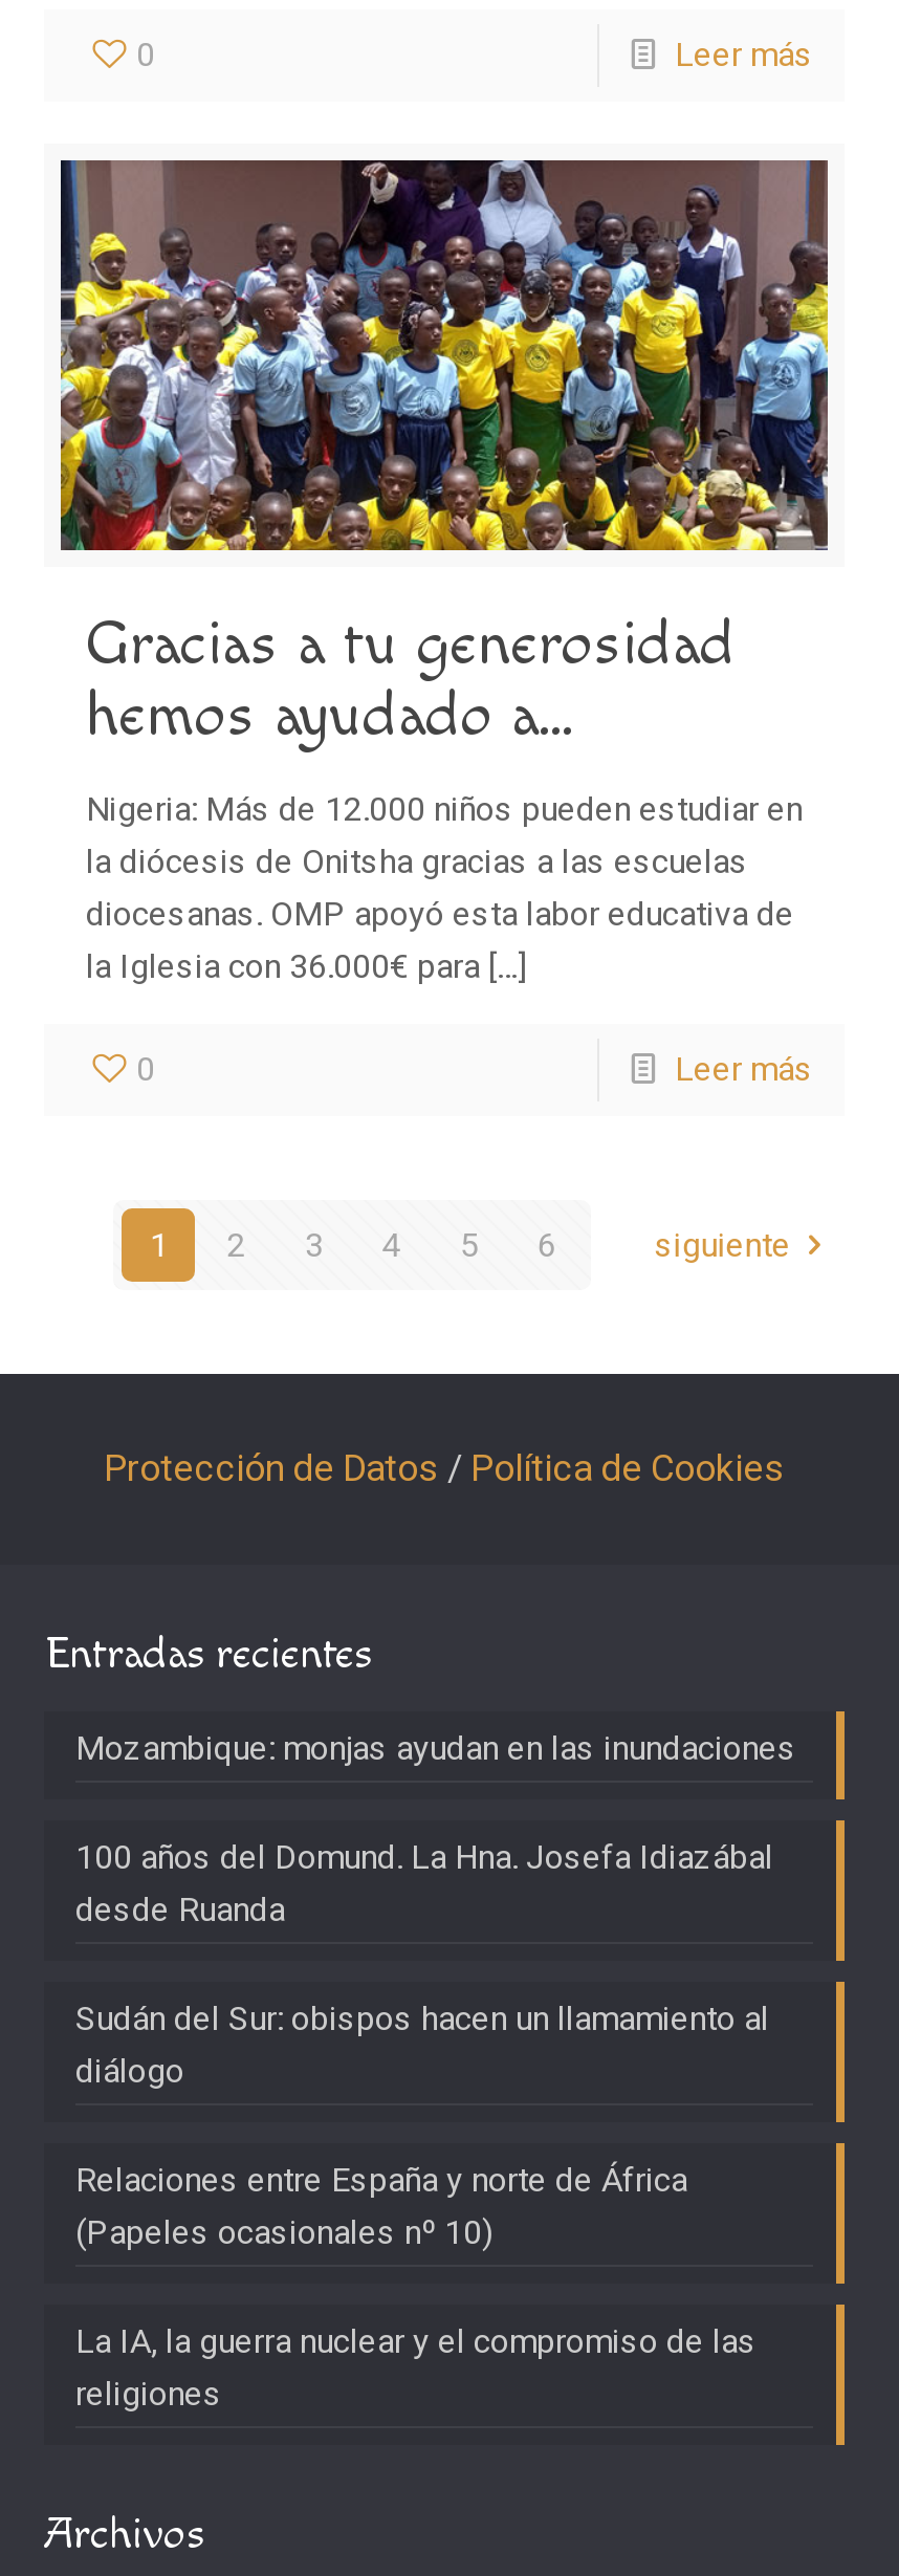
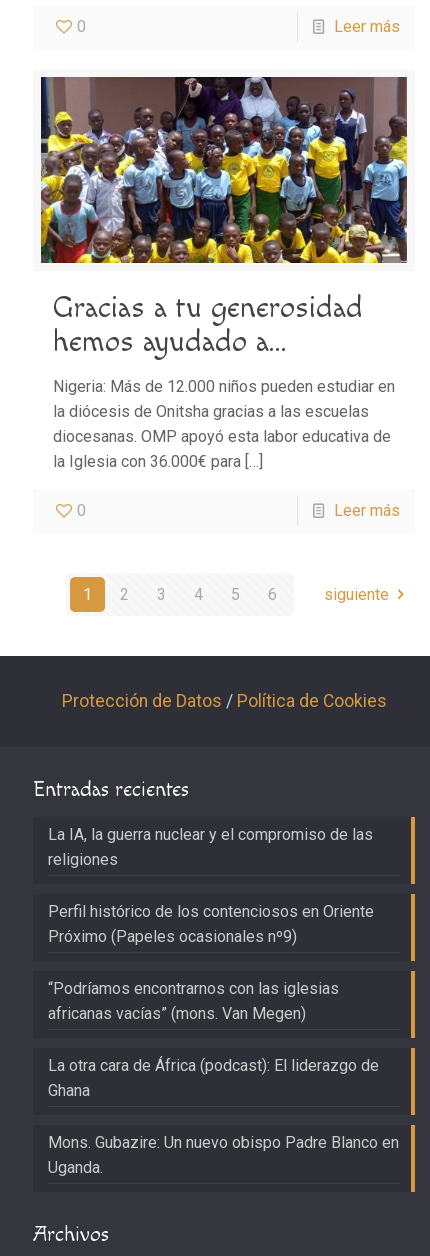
[75,1728,796,2252] Mozambique: monjas ayudan en las inundaciones | 100 años del Domund. La Hna. Josefa Idiazábal | desde Ruanda | Sudán del Sur: obispos hacen un llamamiento al | diálogo | Relaciones entre España y norte de África | (Papeles ocasionales nº 10) -> none
moved [75,2322,757,2414] -> [48,825,373,869]: La IA, la guerra nuclear y el compromiso de las | religiones
none -> [48,902,399,1177] Perfil histórico de los contenciosos en Oriente | Próximo (Papeles ocasionales nº9) | “Podríamos encontrarnos con las iglesias | africanas vacías” (mons. Van Megen) | La otra cara de África (podcast): El liderazgo de | Ghana | Mons. Gubazire: Un nuevo obispo Padre Blanco en | Uganda.

